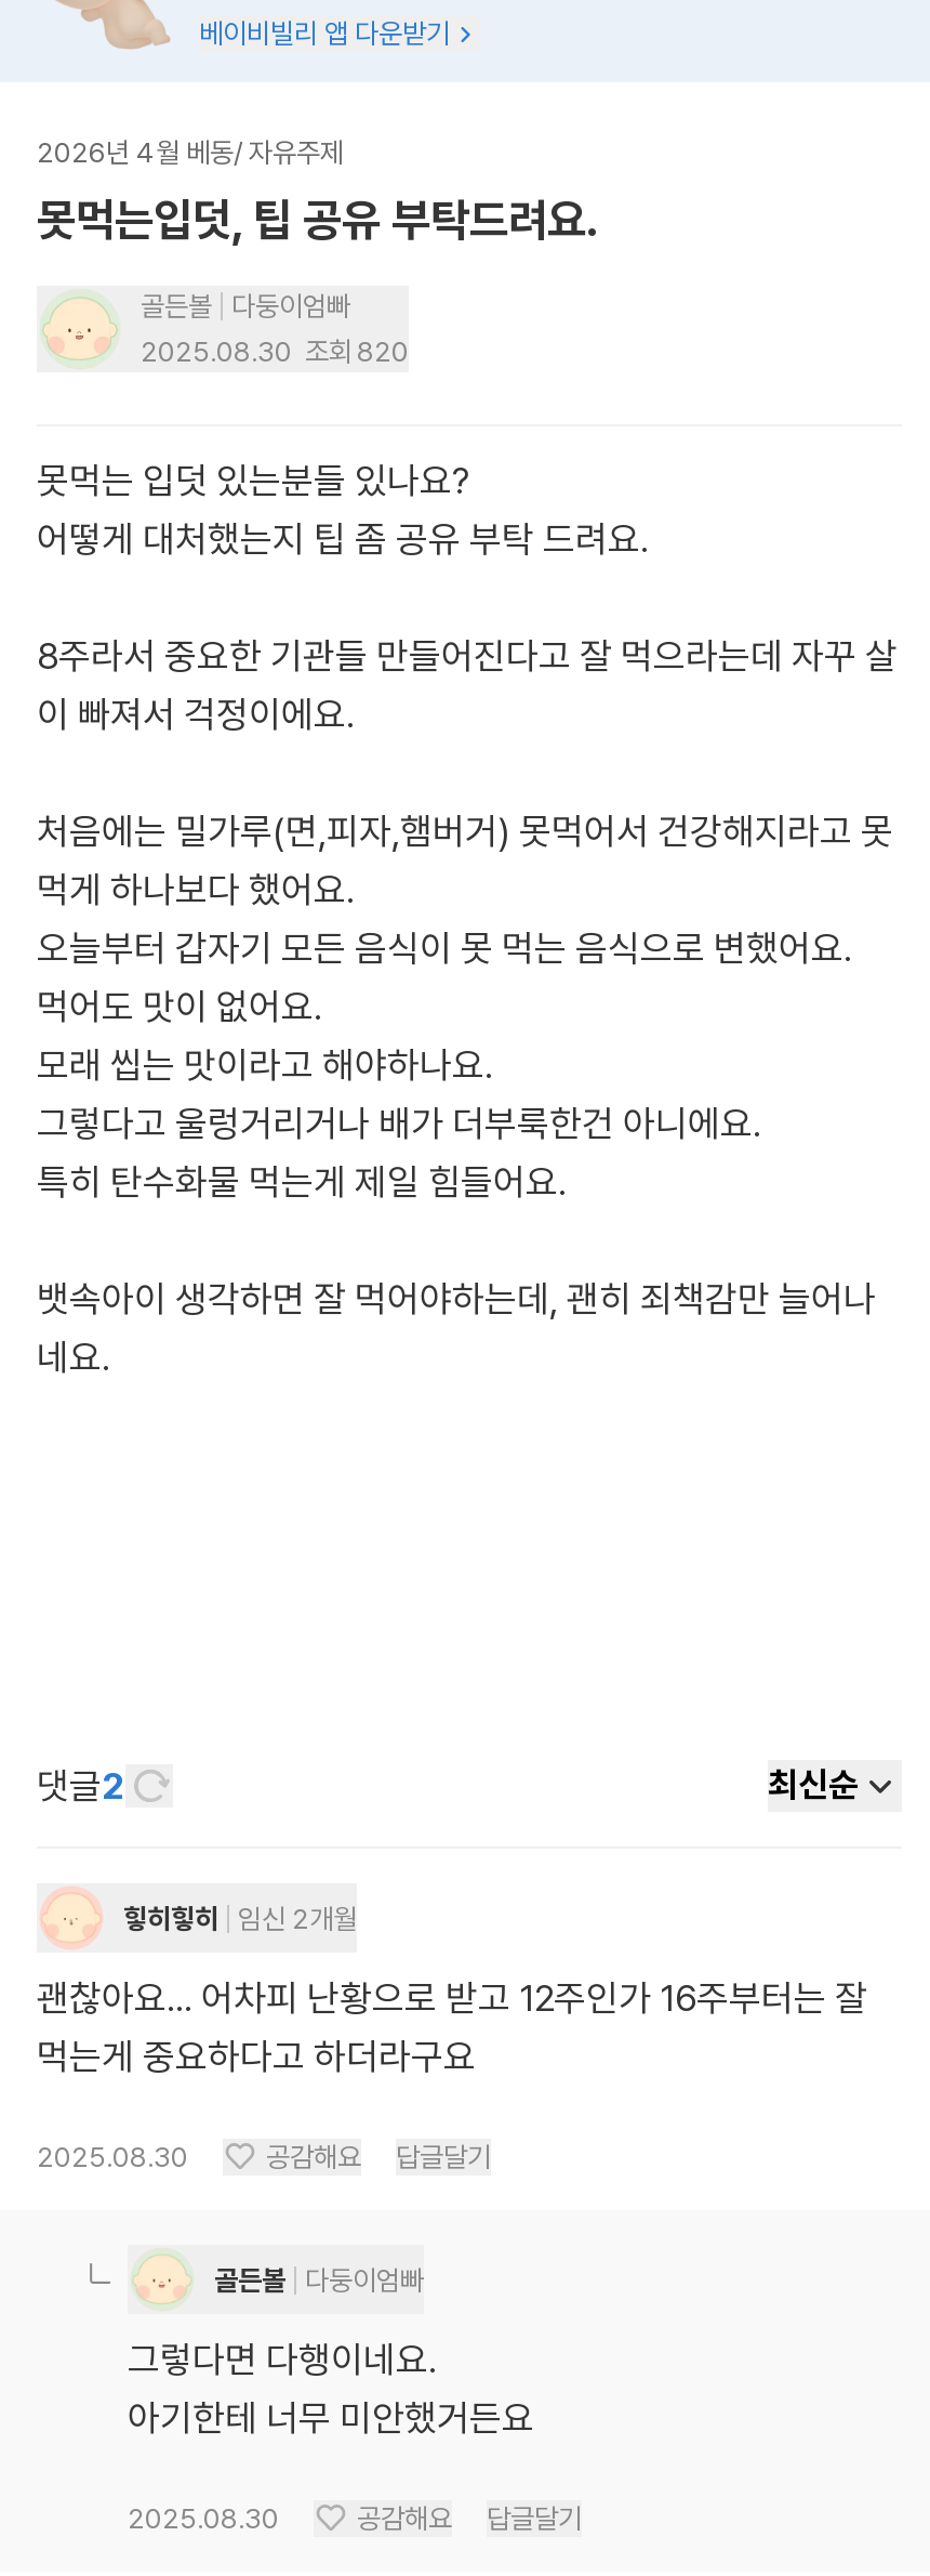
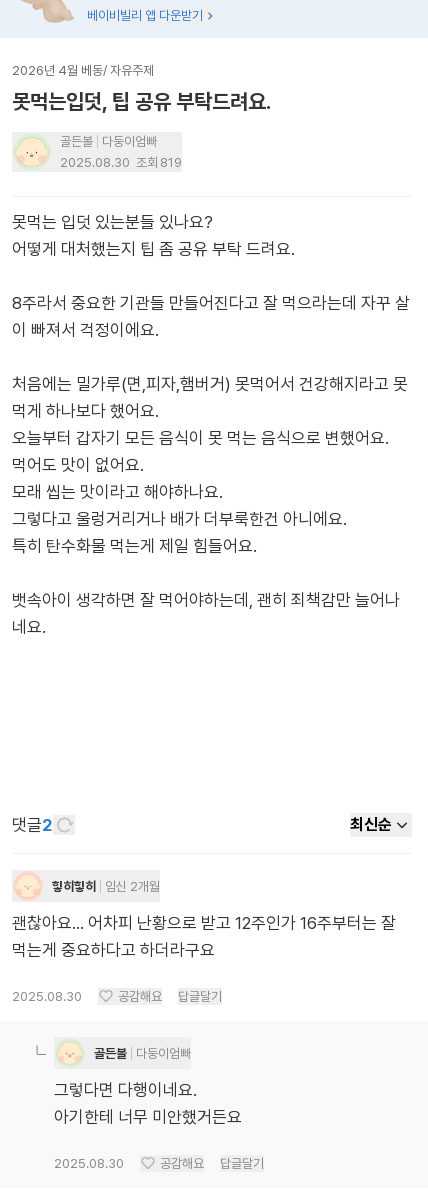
[141,336,409,368] 2025.08.30 조회 820 -> [60,155,182,170] 2025.08.30 조회 819

